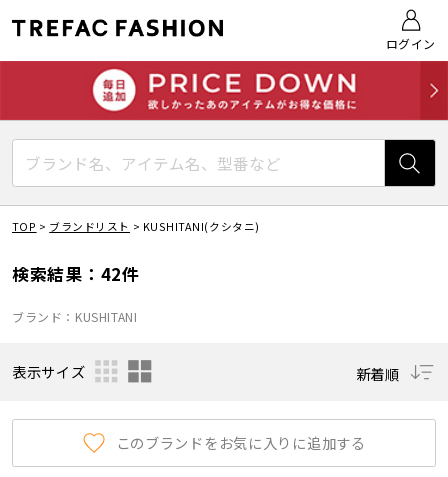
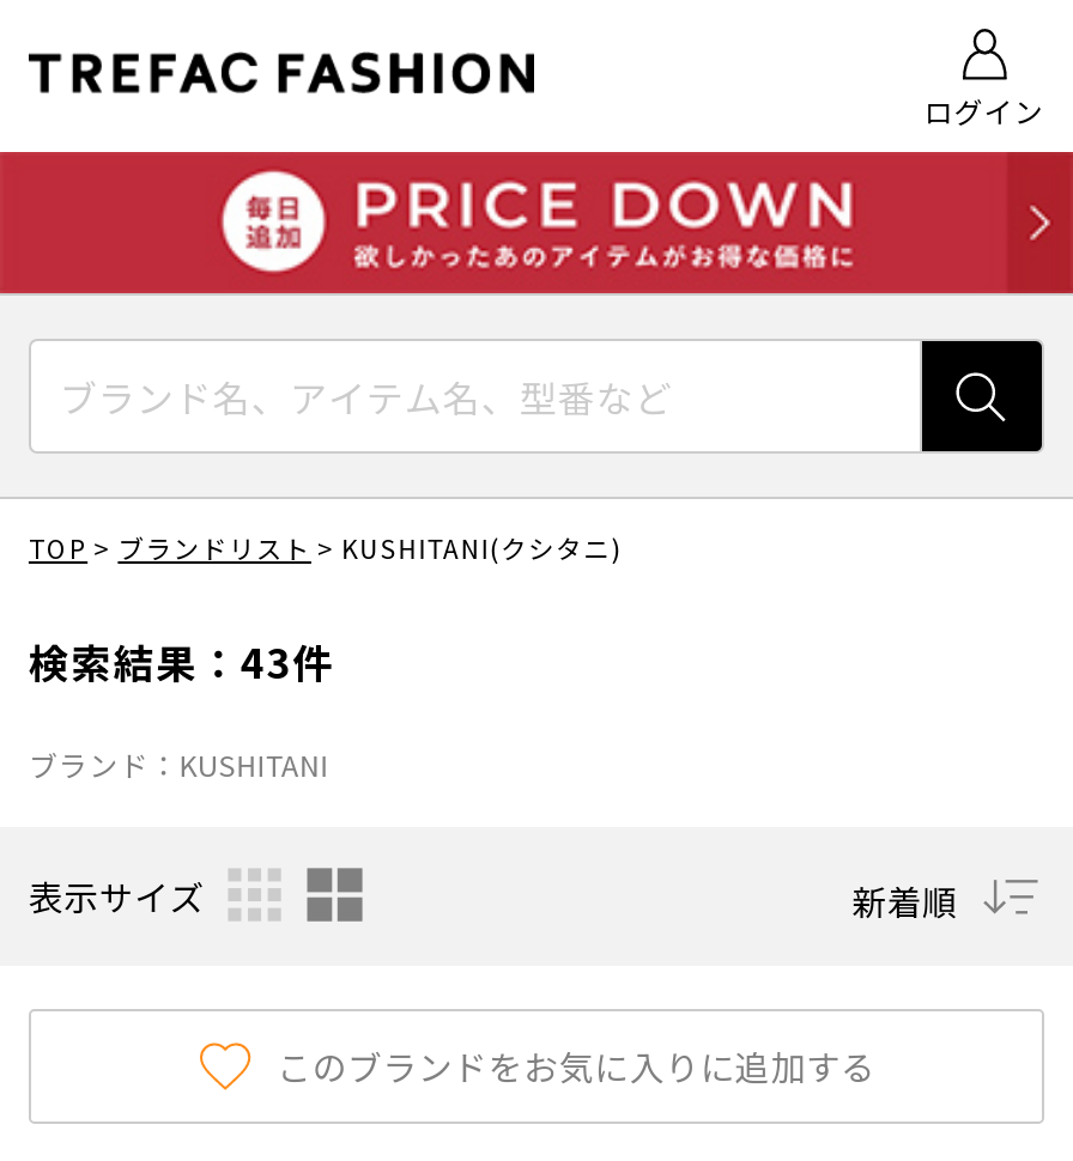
[12,262,140,286] 検索結果：42件 -> [29,632,335,690] 検索結果：43件

